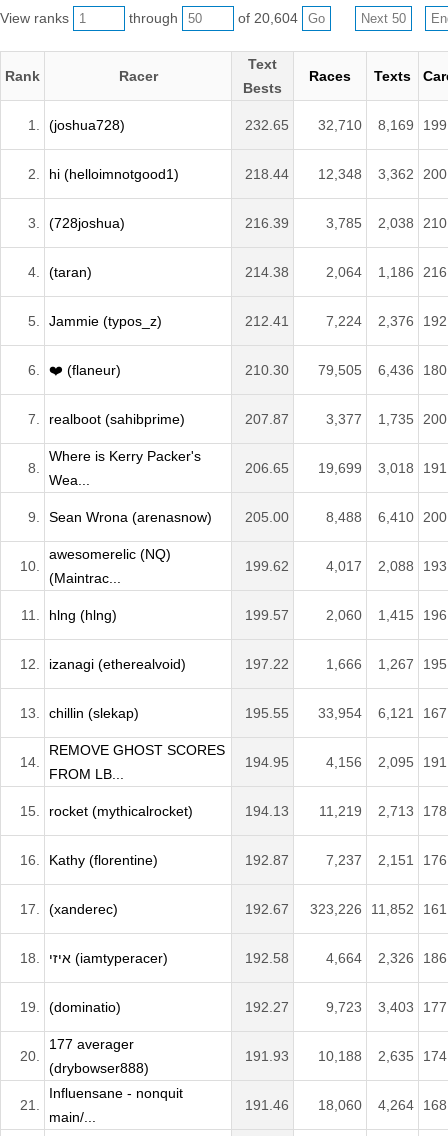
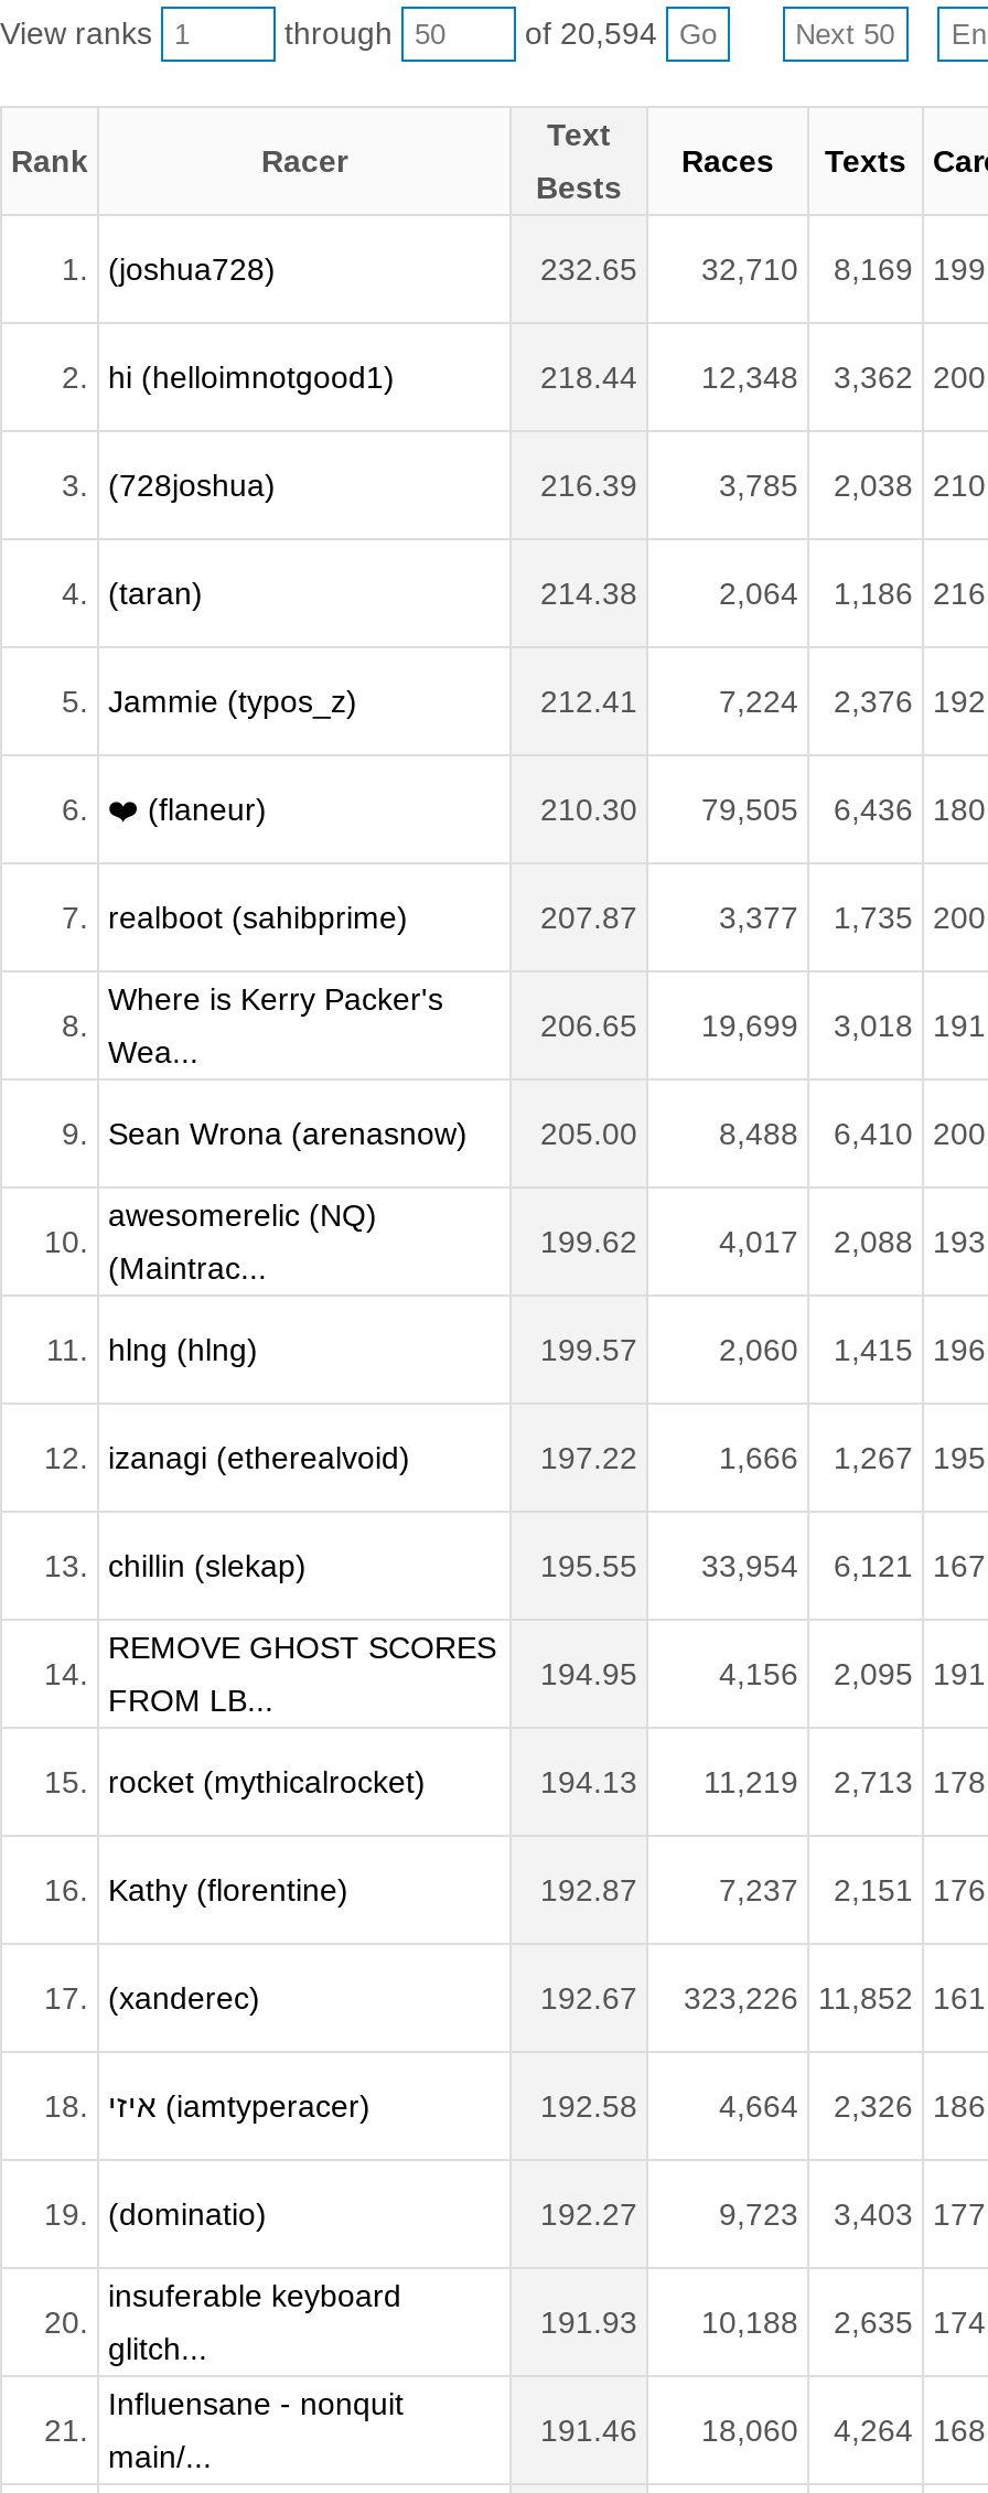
[234,9,302,25] of 20,604 -> [516,14,666,50] of 20,594
[49,1035,134,1051] 177 averager -> [108,2277,401,2312] insuferable keyboard
[49,1059,149,1075] (drybowser888) -> [108,2330,207,2365] glitch...

